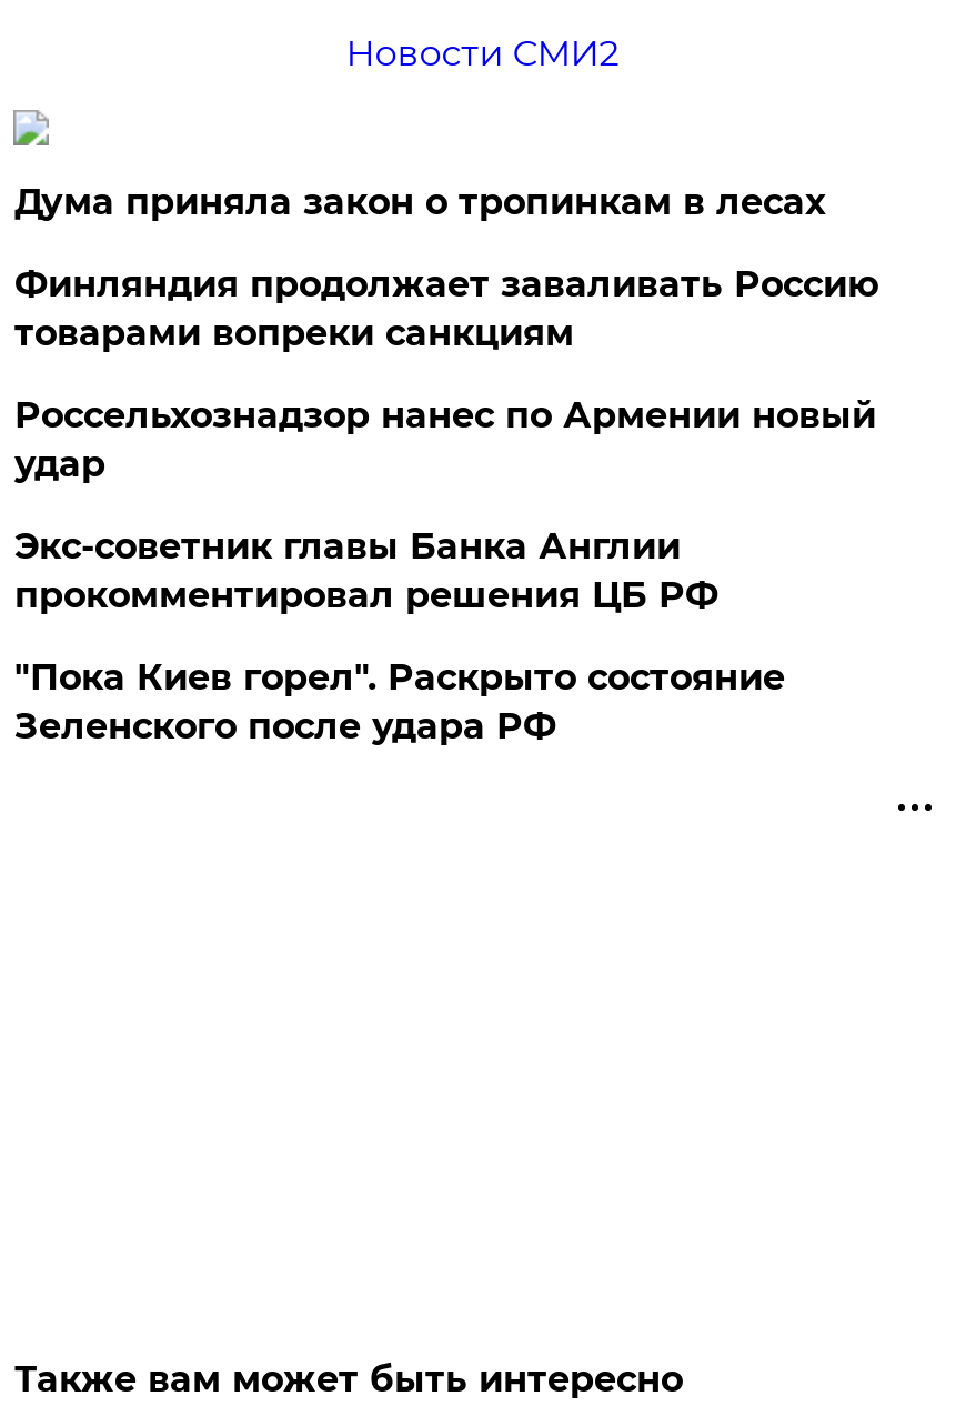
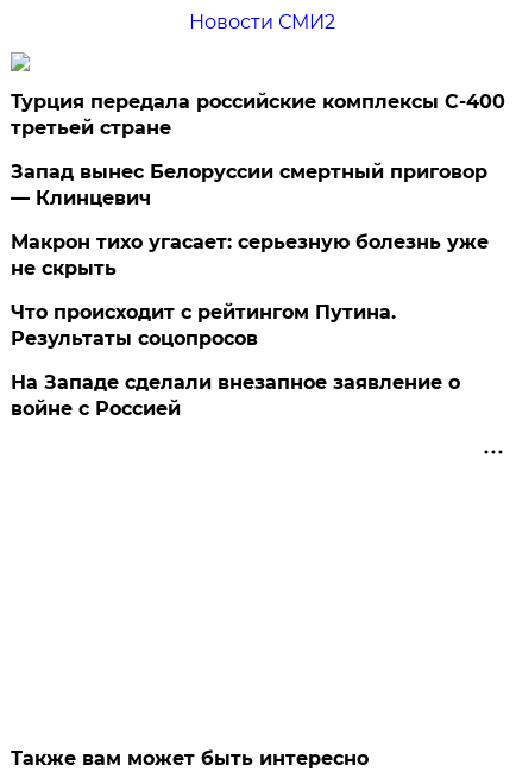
[14,181,825,223] Дума приняла закон о тропинкам в лесах -> [11,90,506,139] Турция передала российские комплексы С-400 | третьей стране
[14,263,878,354] Финляндия продолжает заваливать Россию | товарами вопреки санкциям -> [11,161,488,209] Запад вынес Белоруссии смертный приговор | — Клинцевич
[14,394,876,485] Россельхознадзор нанес по Армении новый | удар -> [11,231,489,280] Макрон тихо угасает: серьезную болезнь уже | не скрыть
[14,525,718,616] Экс-советник главы Банка Англии | прокомментировал решения ЦБ РФ -> [11,301,396,350] Что происходит с рейтингом Путина. | Результаты соцопросов
[14,656,785,747] "Пока Киев горел". Раскрыто состояние | Зеленского после удара РФ -> [11,371,461,420] На Западе сделали внезапное заявление о | войне с Россией

